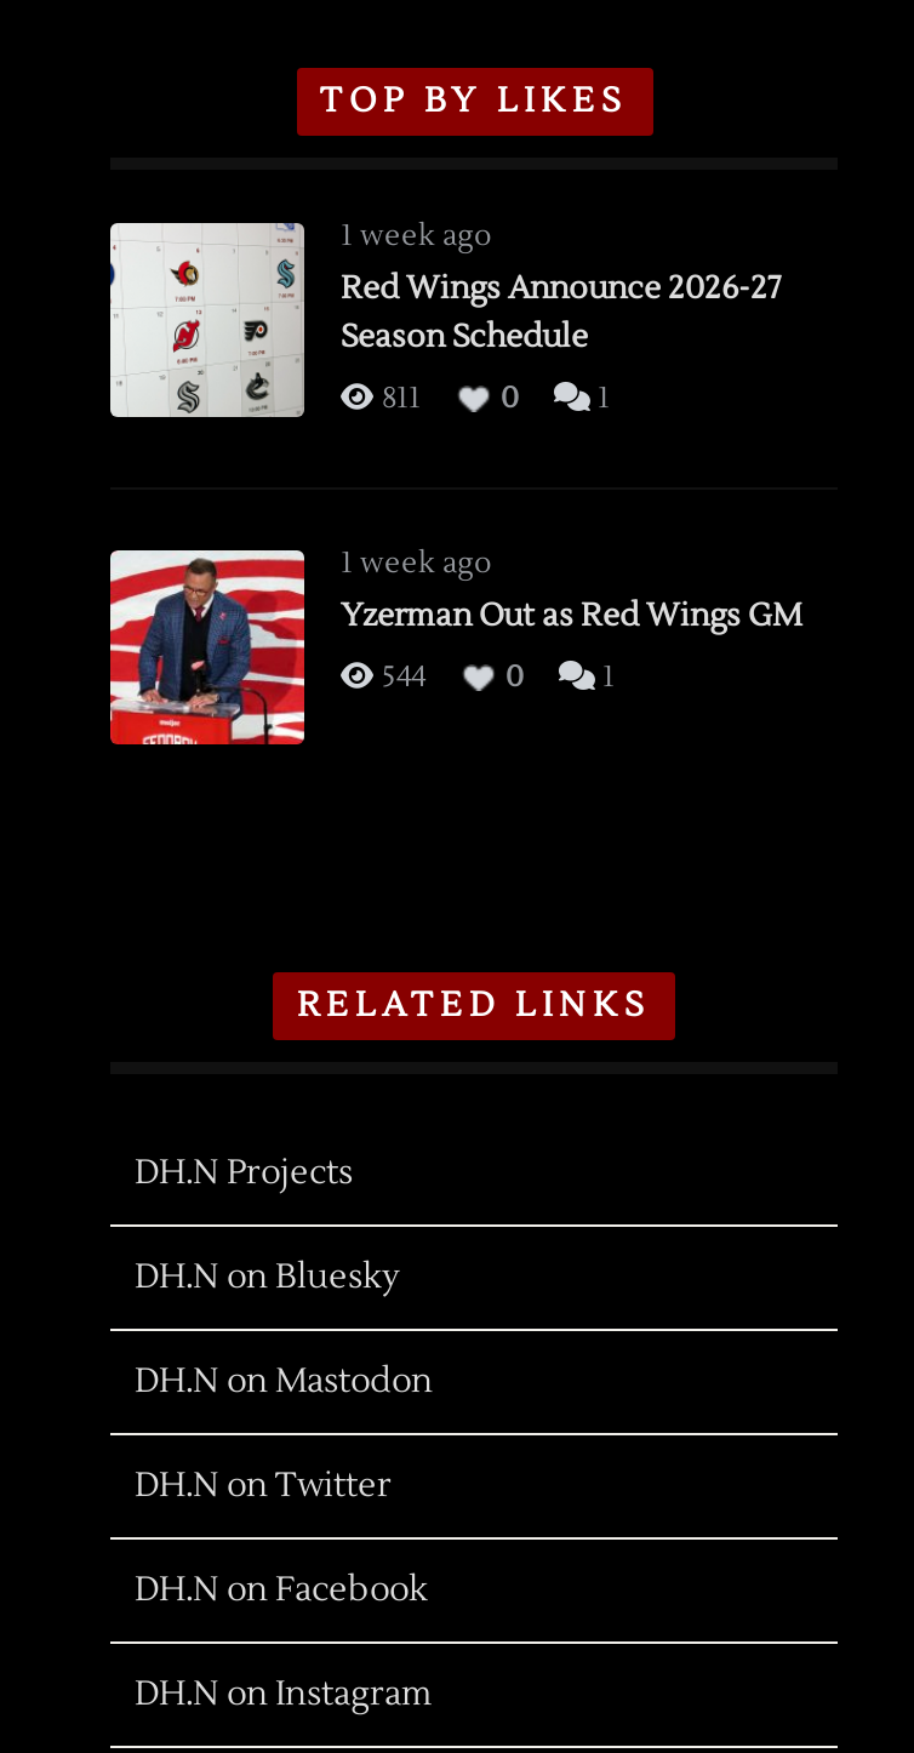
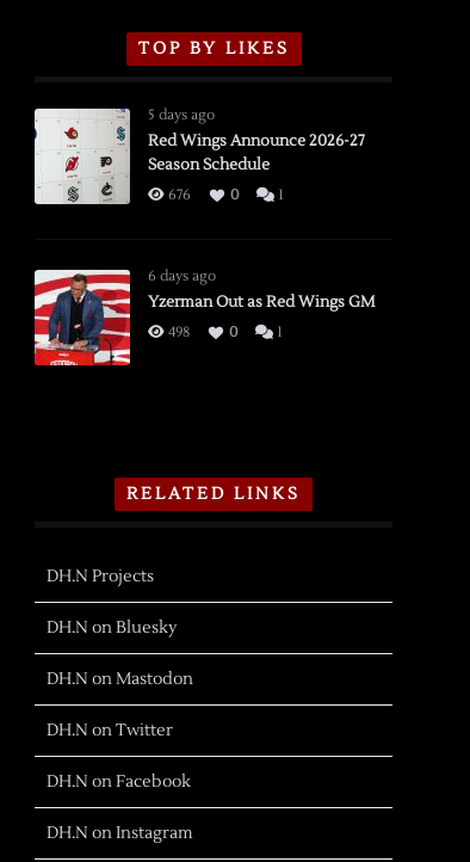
[341,219,491,255] 1 week ago -> [148,106,215,124] 5 days ago
[375,381,421,418] 811 -> [165,186,191,204] 676
[341,546,491,582] 1 week ago -> [148,268,216,286] 6 days ago
[375,660,425,696] 544 -> [165,324,190,342] 498

